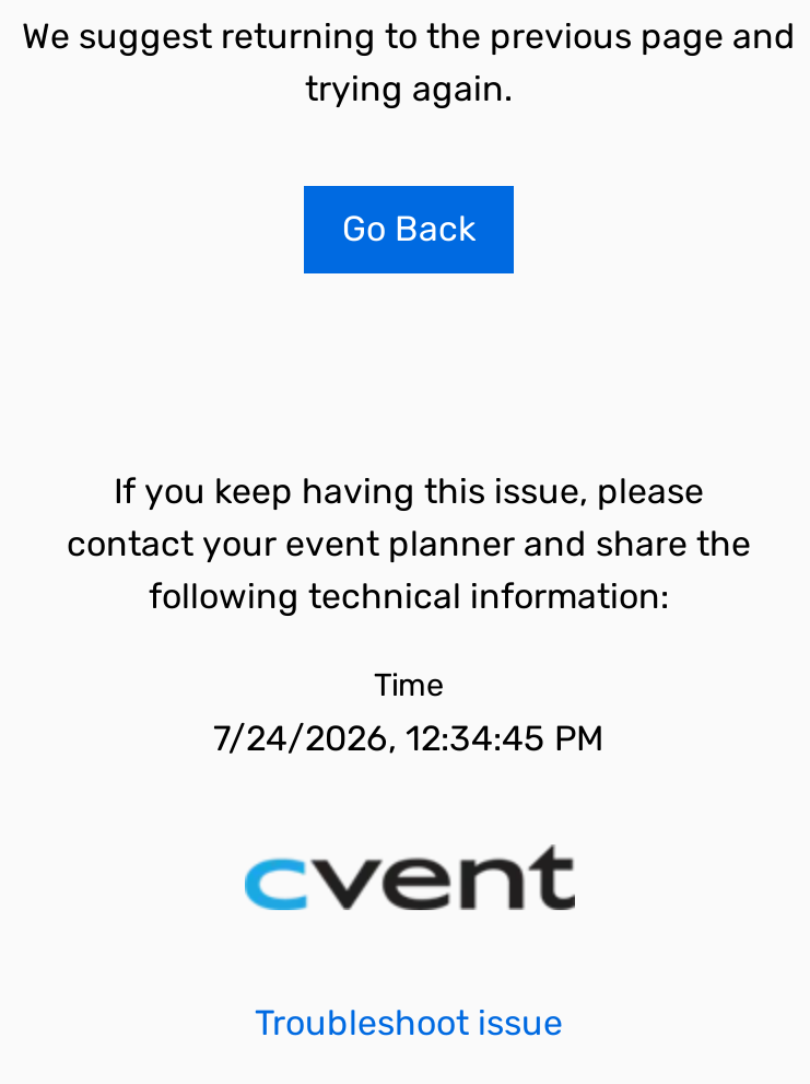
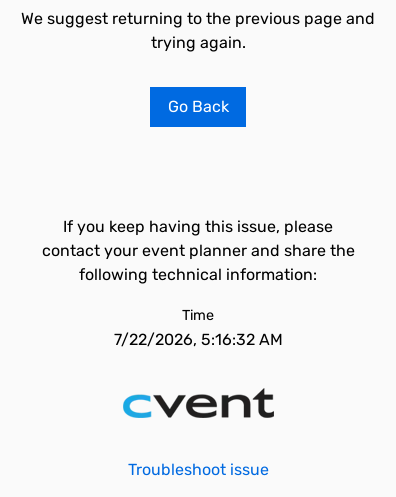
[213,718,604,759] 7/24/2026, 12:34:45 PM -> [113,330,282,349] 7/22/2026, 5:16:32 AM

